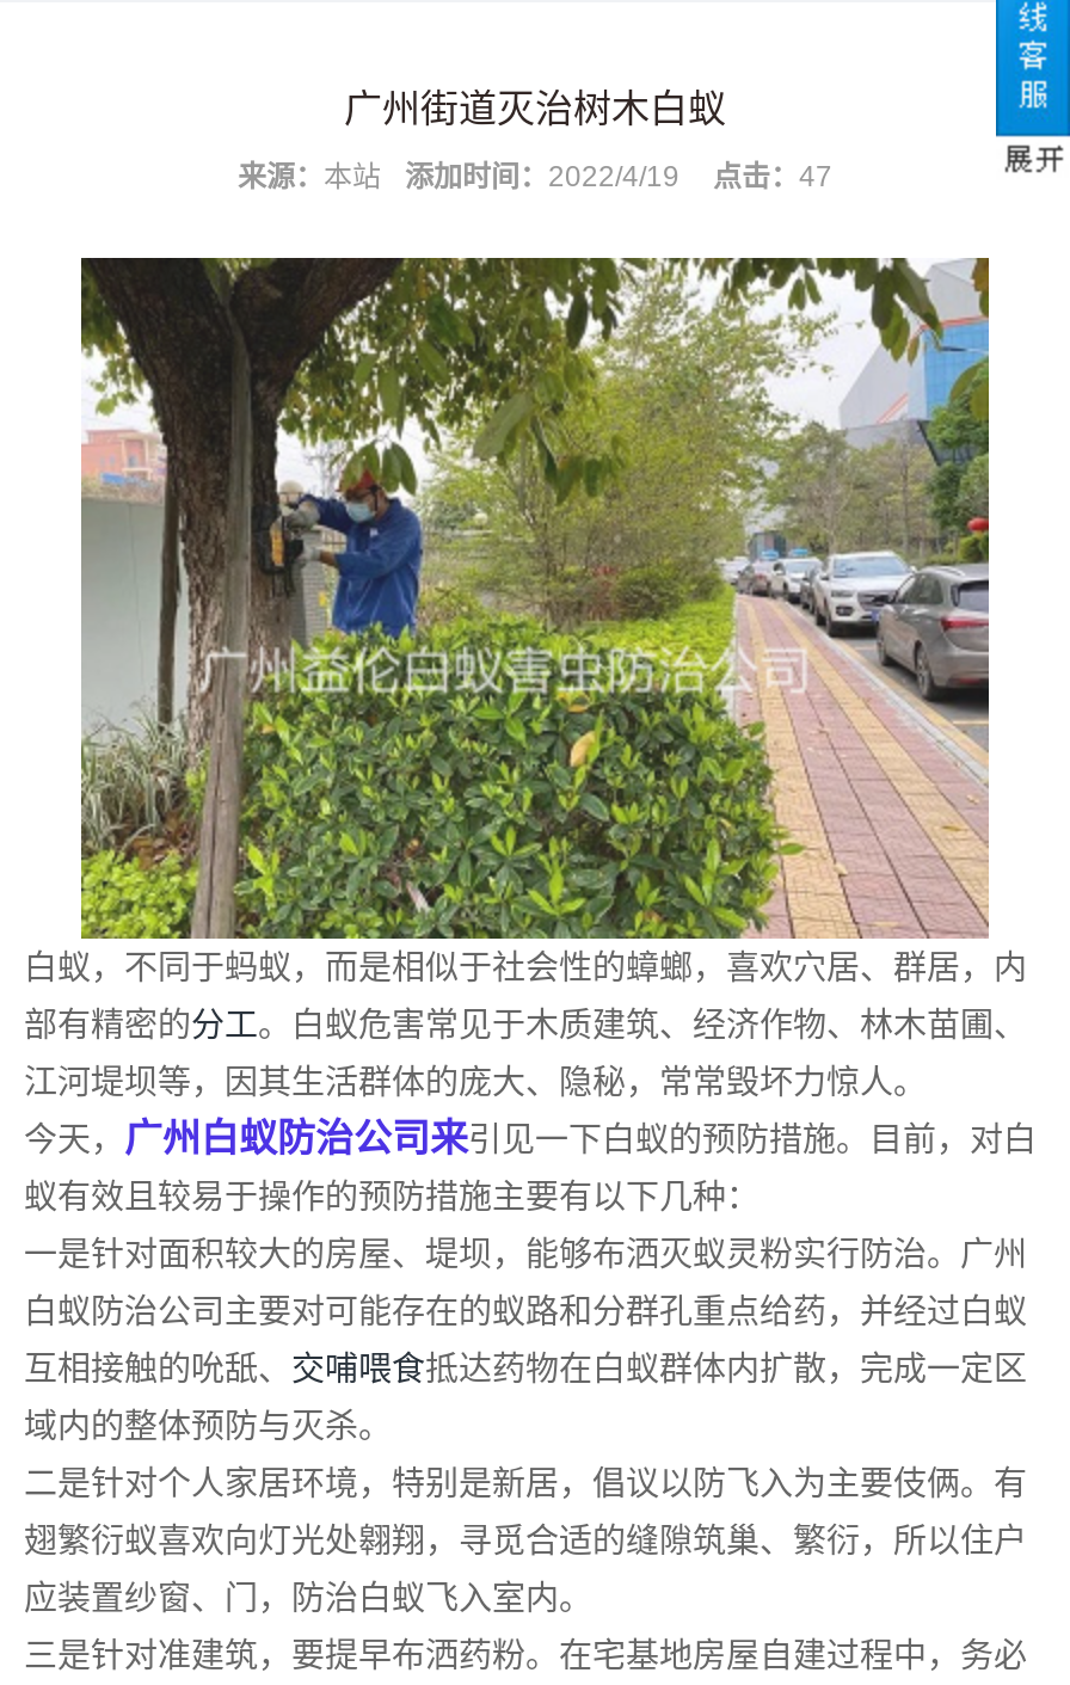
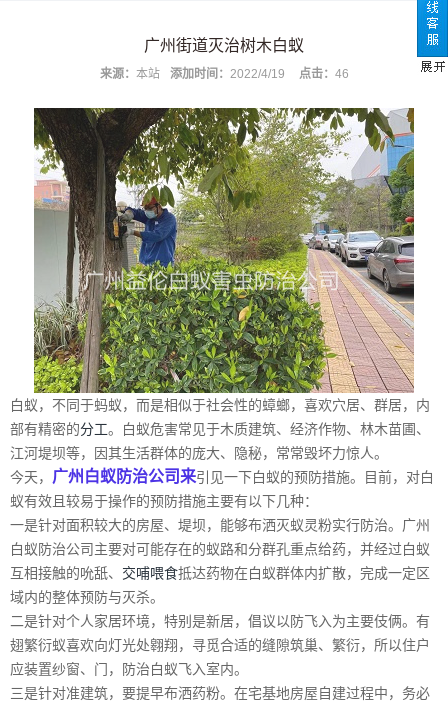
[238,159,832,193] 来源：本站 添加时间：2022/4/19 点击：47 -> [99,67,348,81] 来源：本站 添加时间：2022/4/19 点击：46

